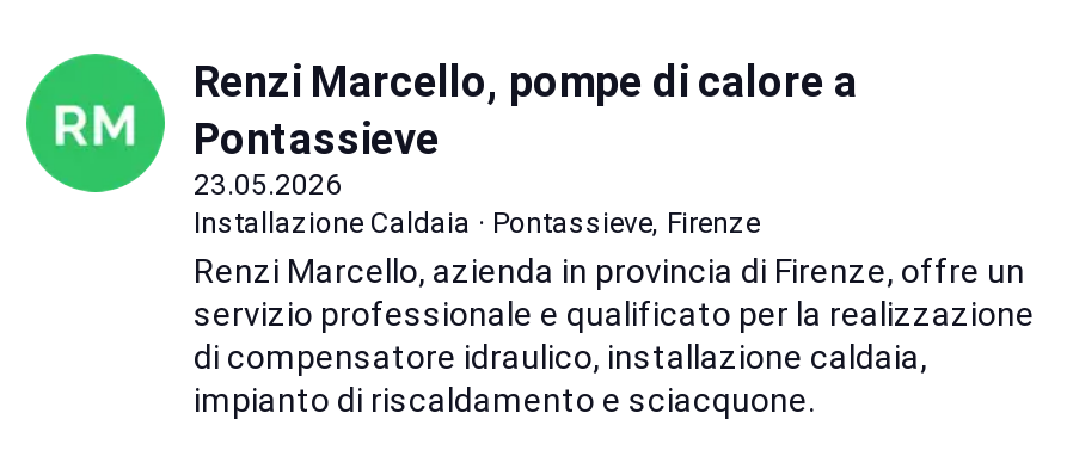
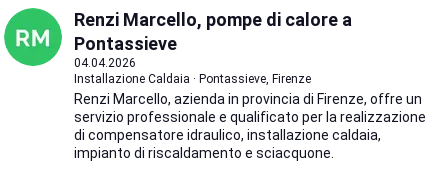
[194,168,342,201] 23.05.2026 -> [74,56,136,70] 04.04.2026

